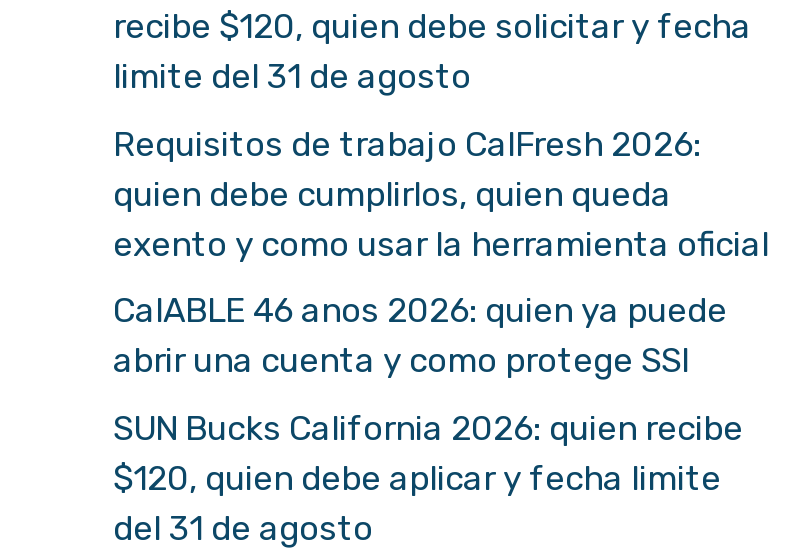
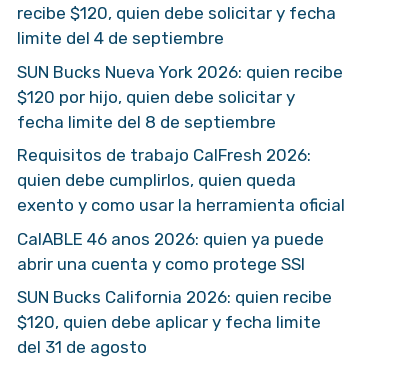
[113,56,471,96] limite del 31 de agosto -> [17,28,343,131] limite del 4 de septiembre | SUN Bucks Nueva York 2026: quien recibe | $120 por hijo, quien debe solicitar y | fecha limite del 8 de septiembre

